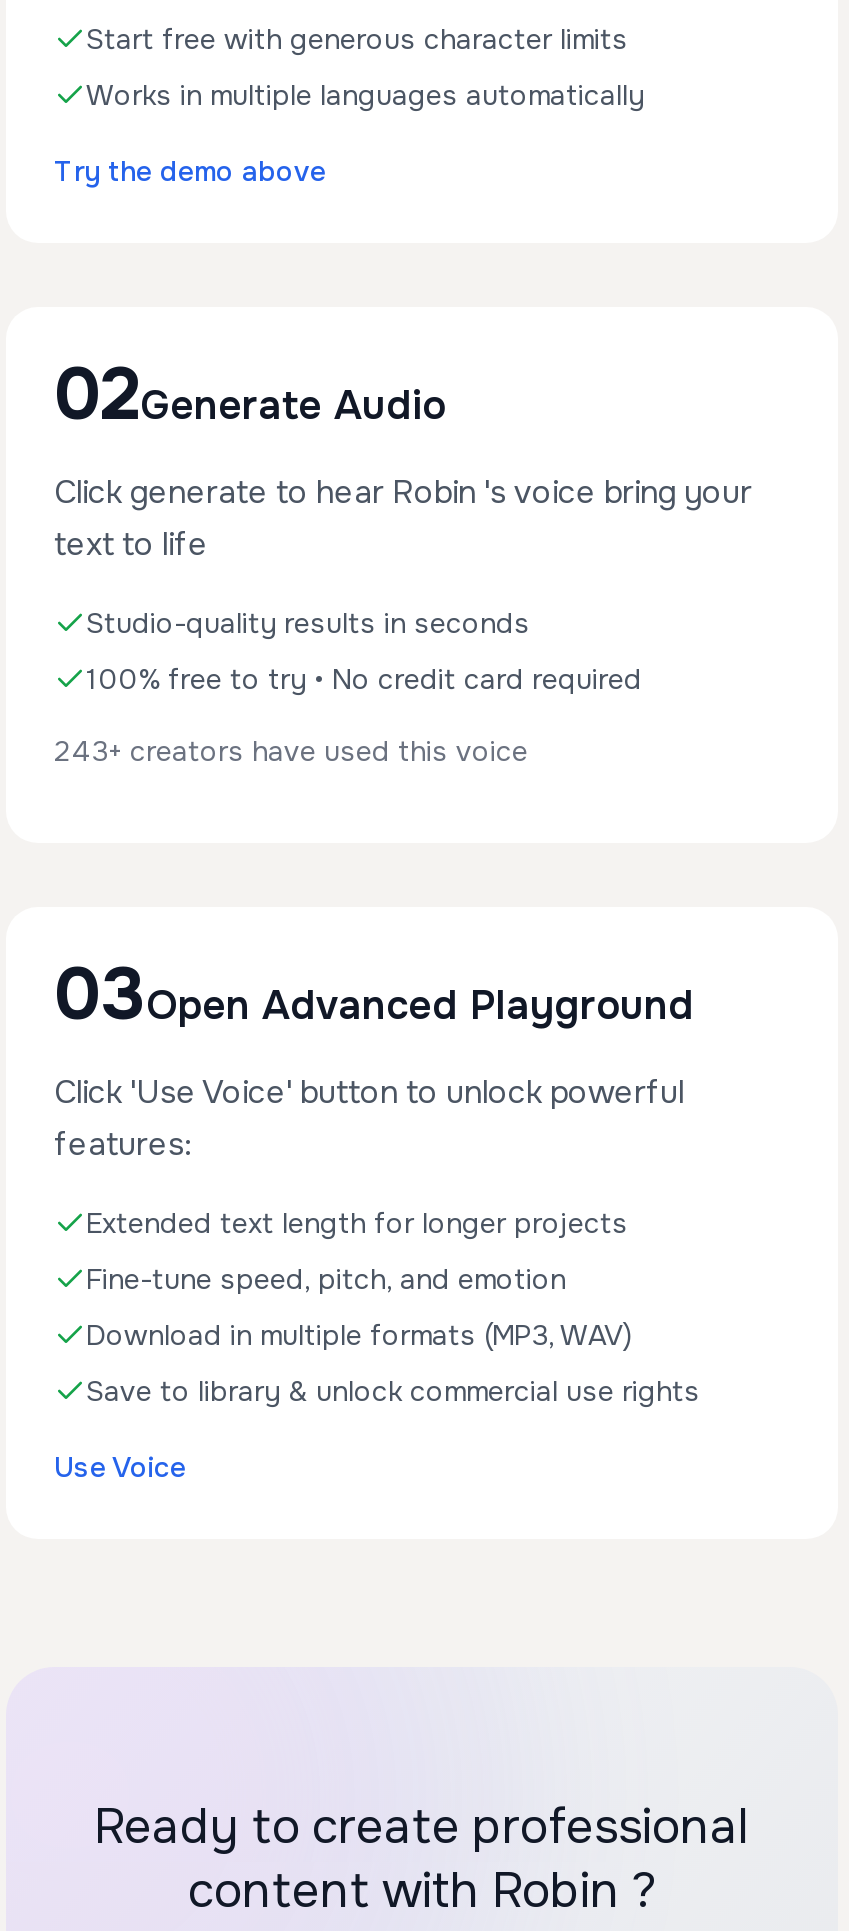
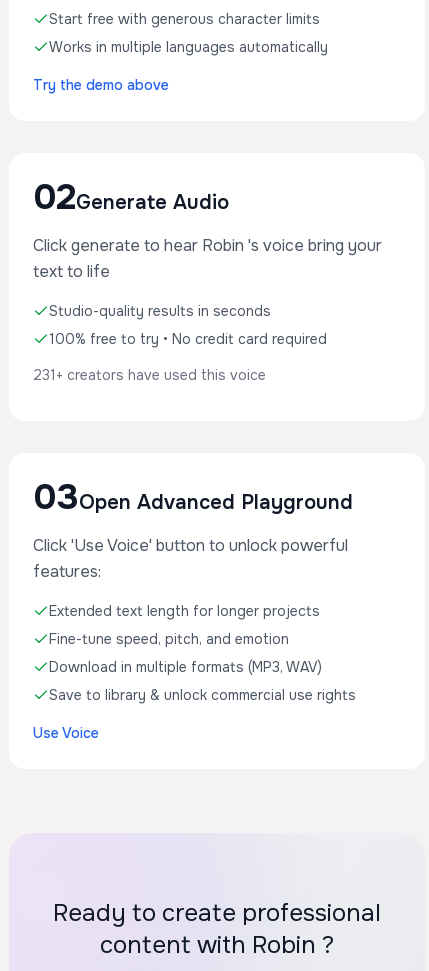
[54,733,528,769] 243+ creators have used this voice -> [33,366,266,384] 231+ creators have used this voice

